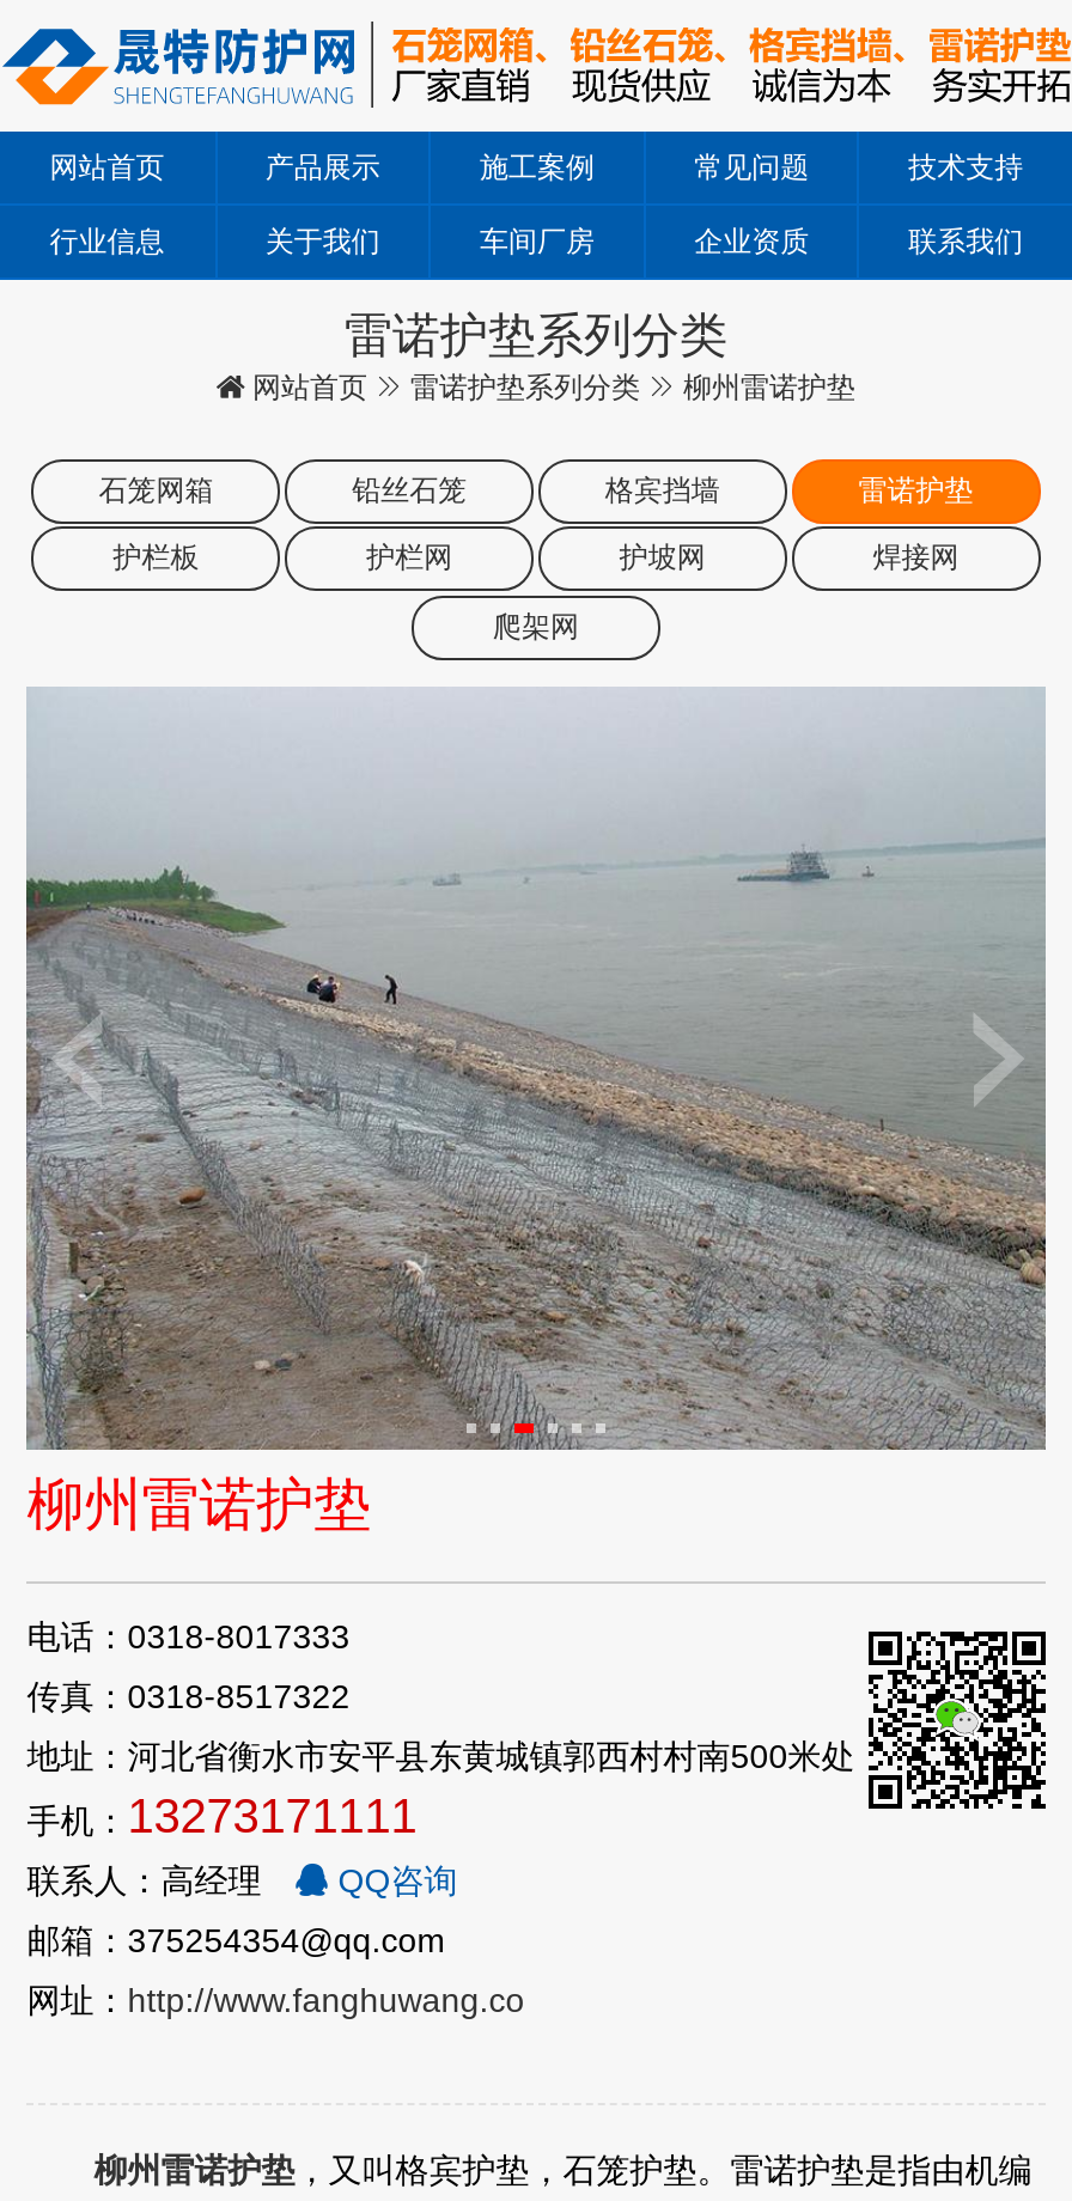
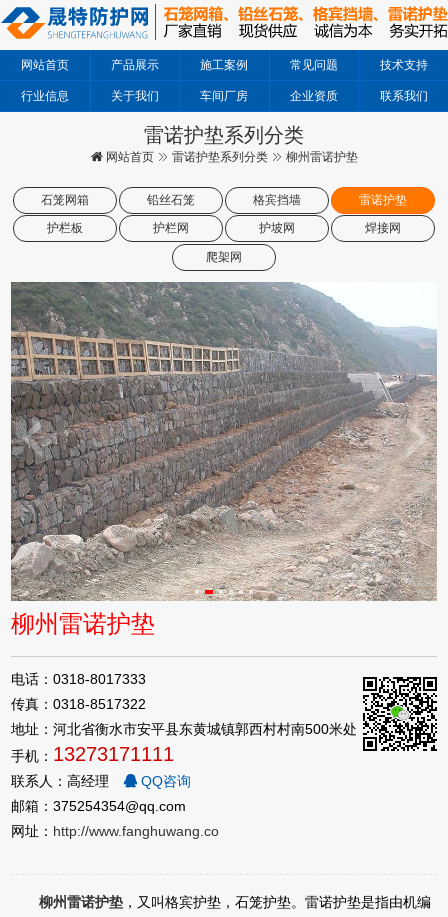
[26,687,1046,1450] [image] -> [11,282,436,601] [image]

